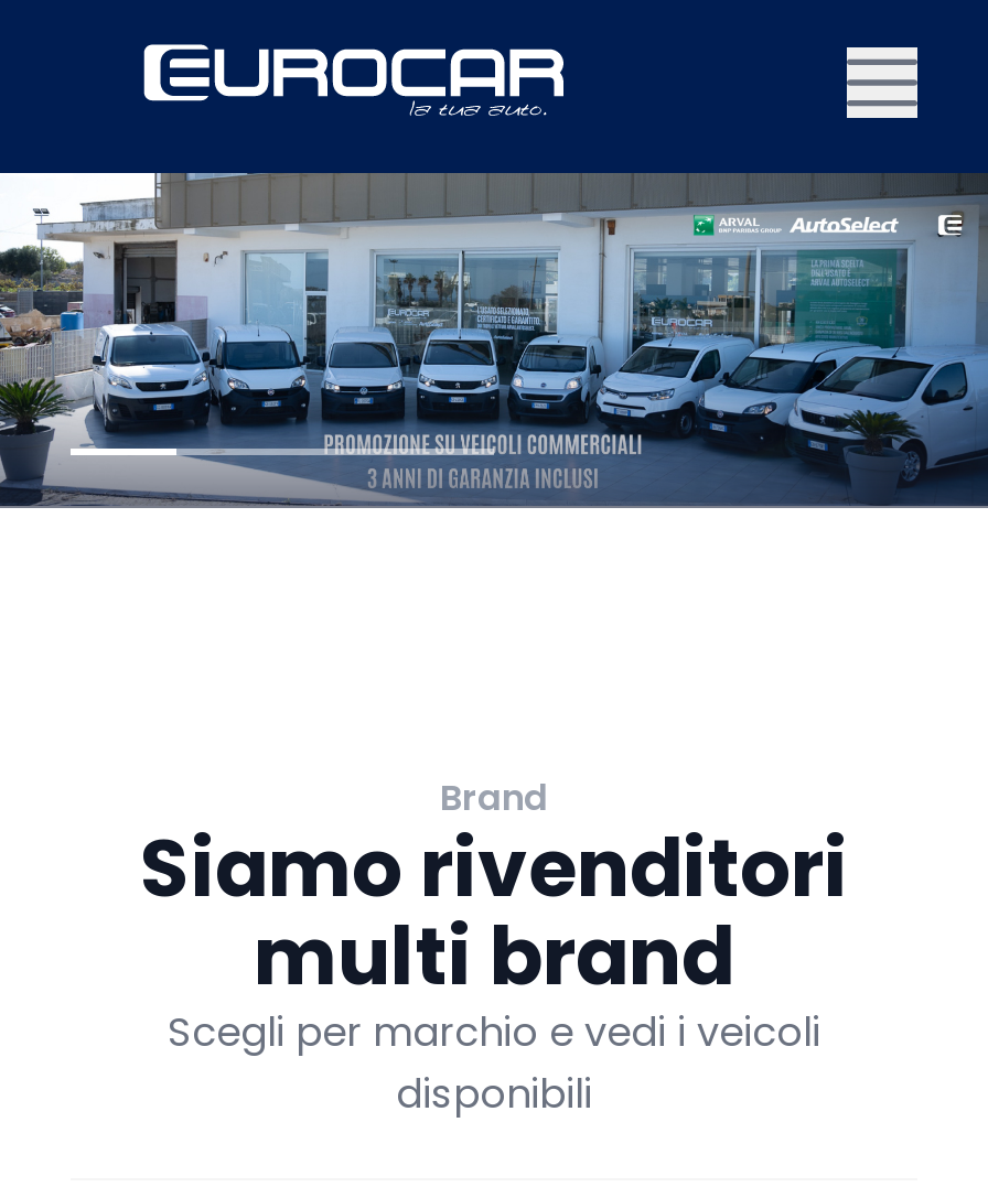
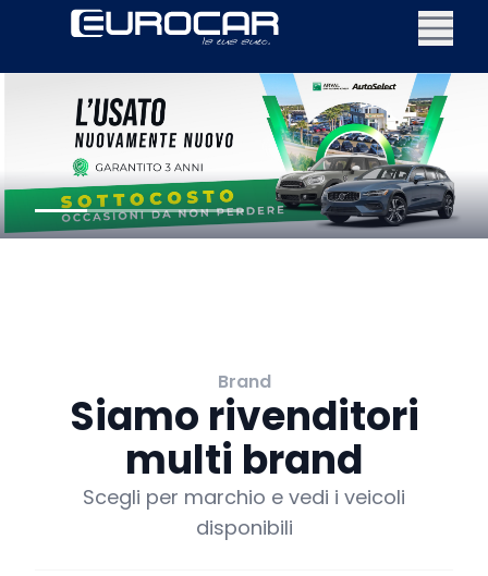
[7,173,981,506] [image] -> [3,72,485,236] [image]

